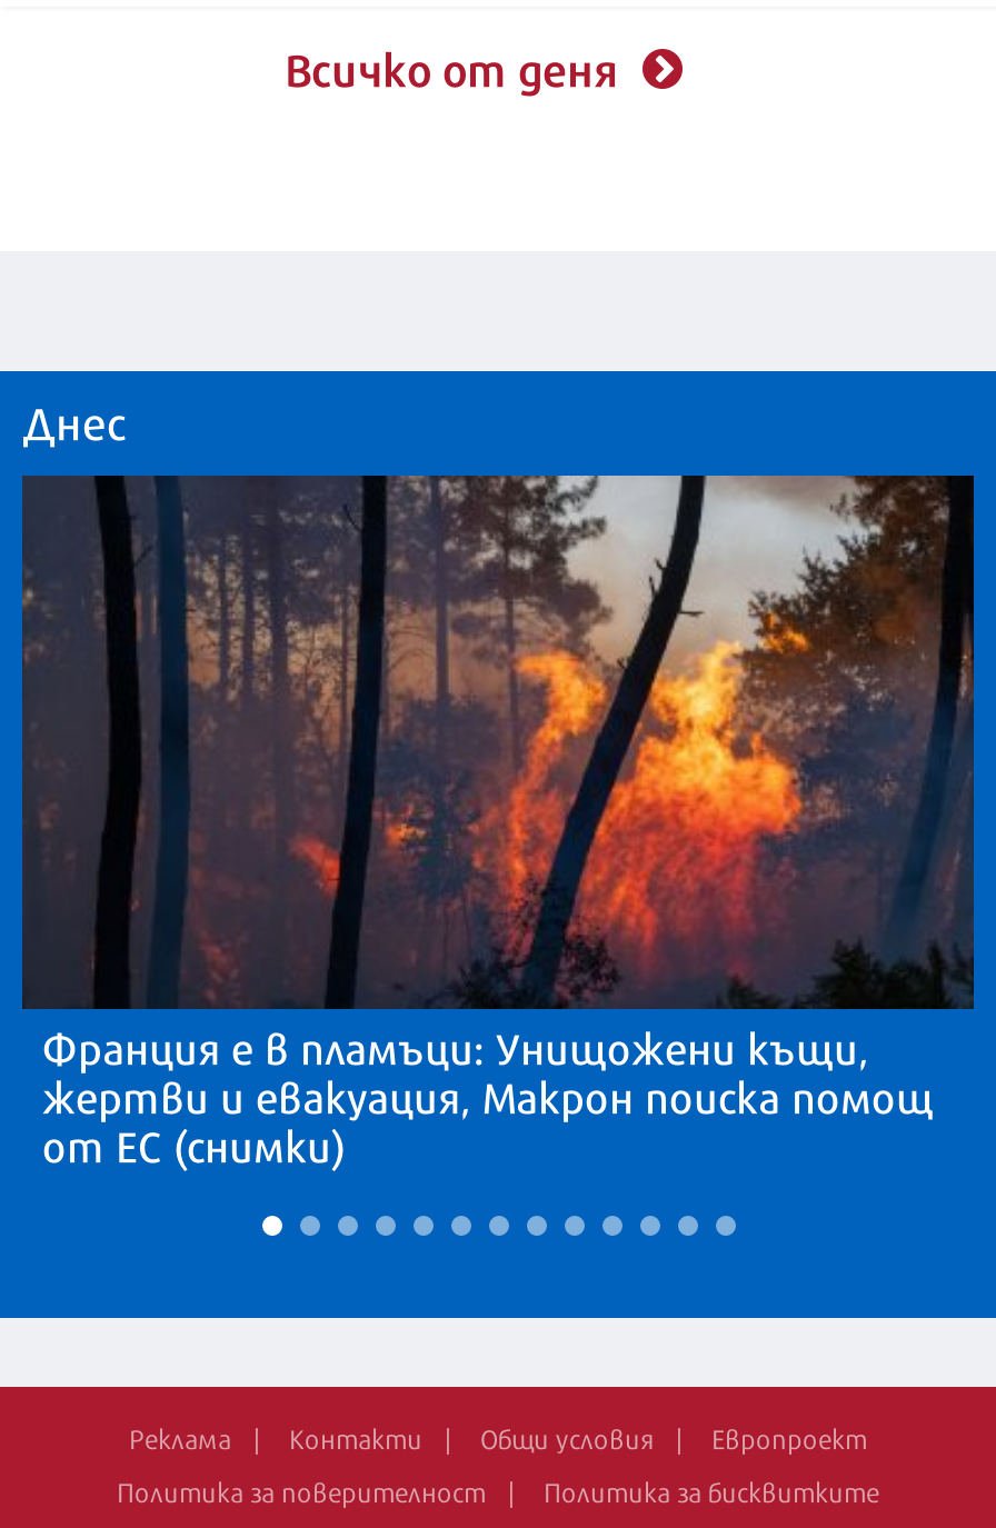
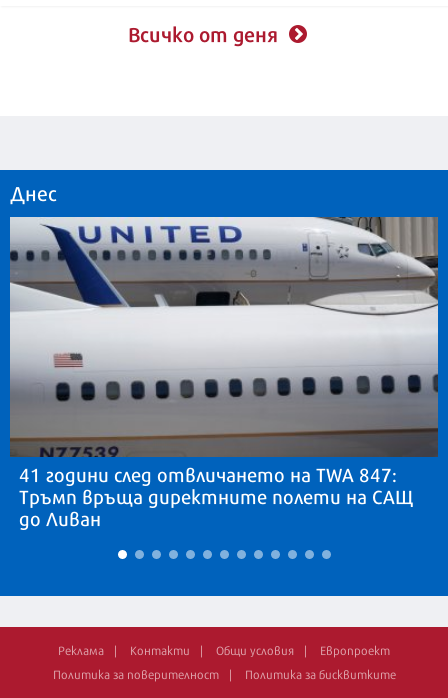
[20,473,976,1177] [image] | Франция е в пламъци: Унищожени къщи, | жертви и евакуация, Макрон поиска помощ | от ЕС (снимки) -> [9,216,439,532] [image] | 41 години след отвличането на TWA 847: | Тръмп връща директните полети на САЩ | до Ливан

